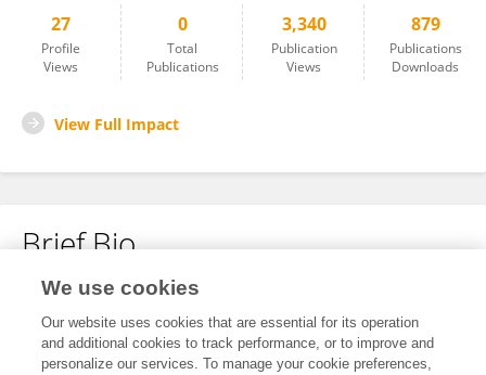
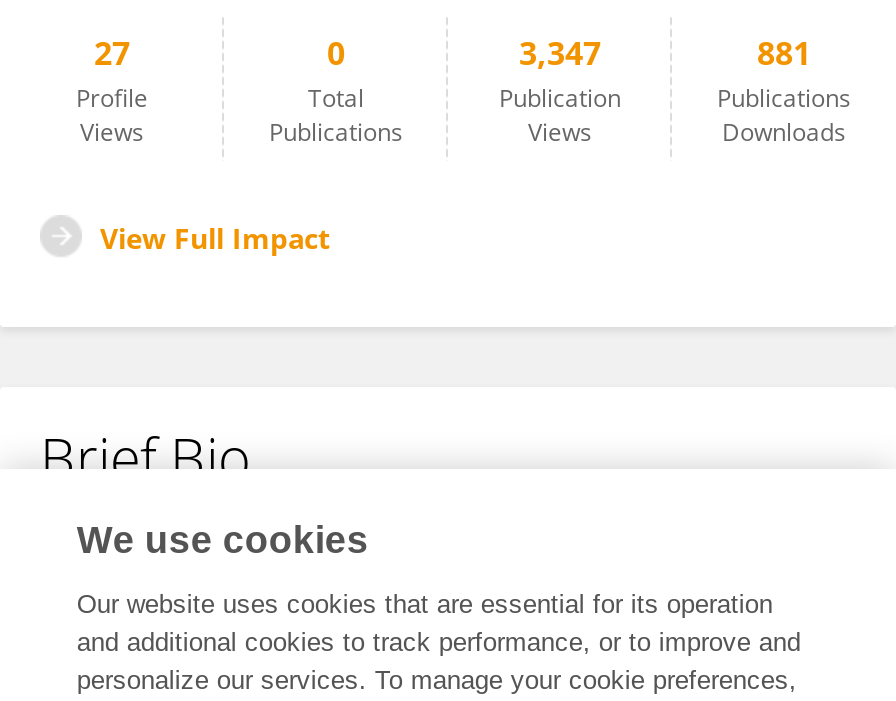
[282,12,326,36] 3,340 -> [519,31,601,75] 3,347
[411,12,440,36] 879 -> [757,31,811,75] 881

